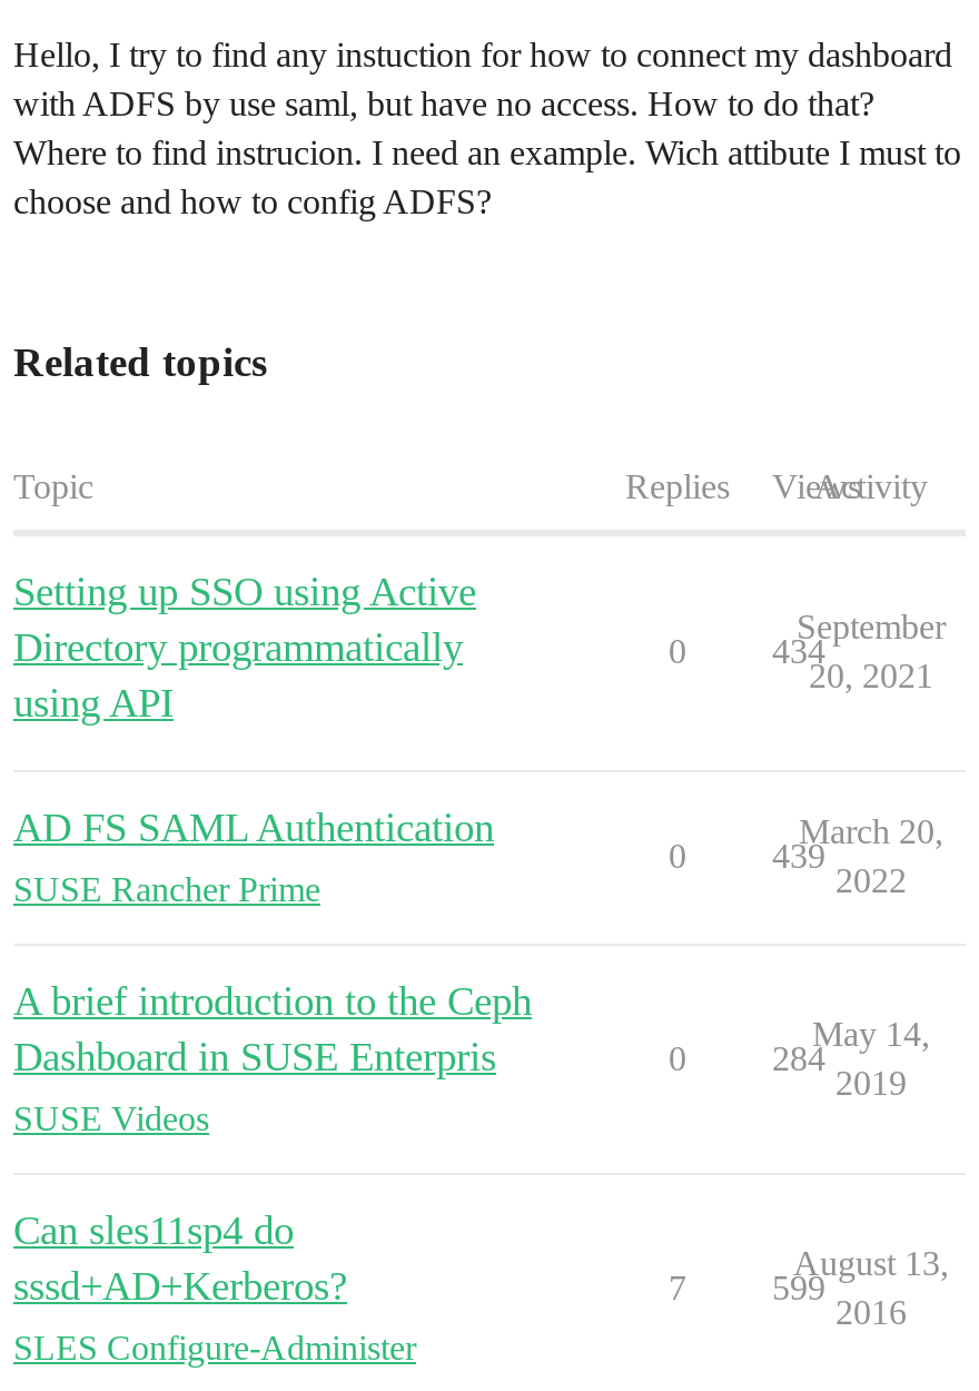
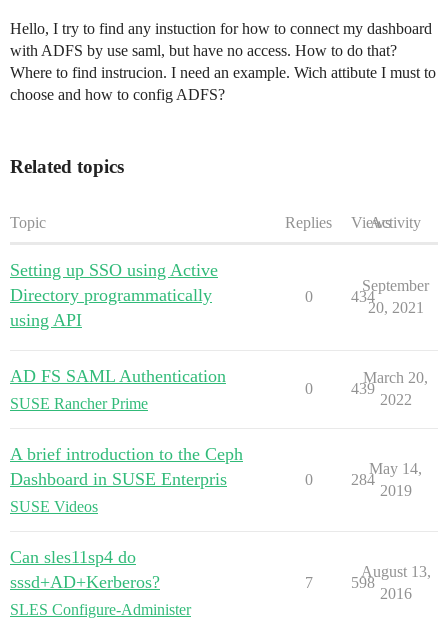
[772,1269,825,1306] 599 -> [351,574,375,591] 598

